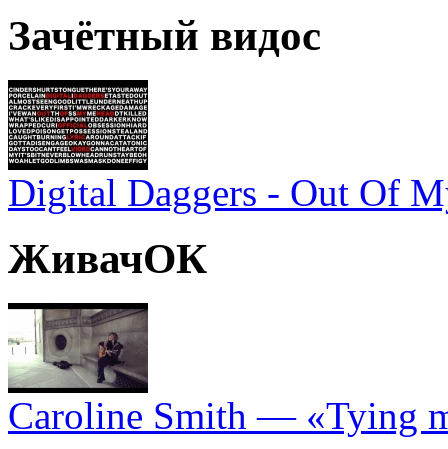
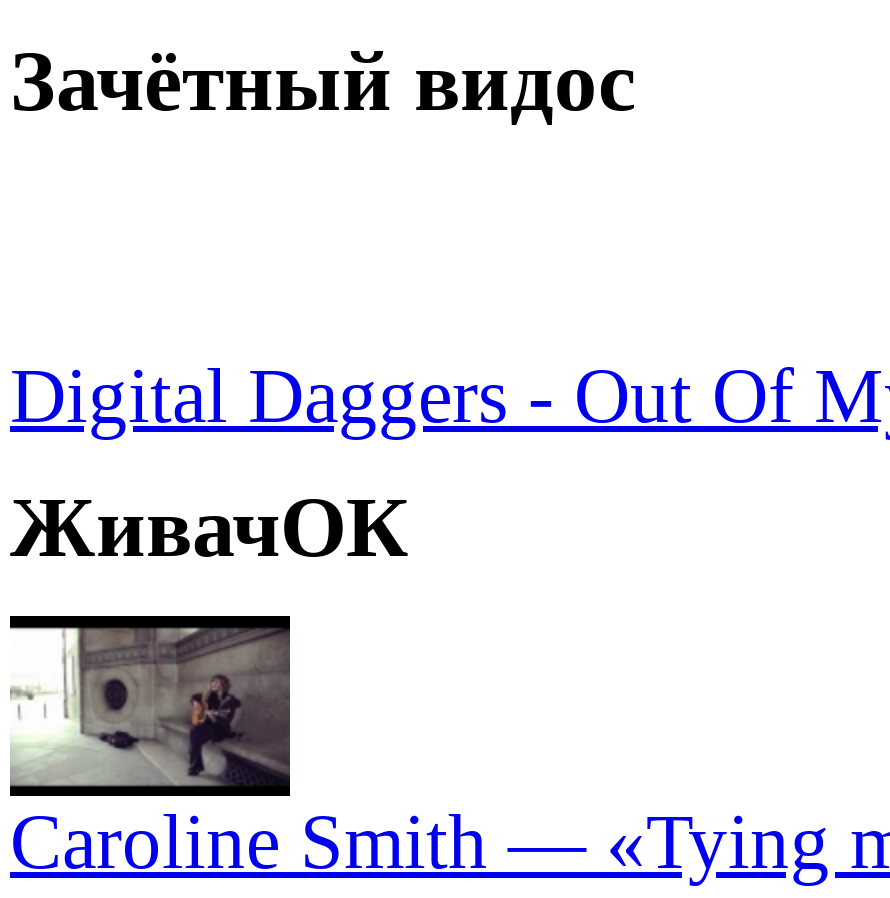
[7,79,149,168] [image] -> none

